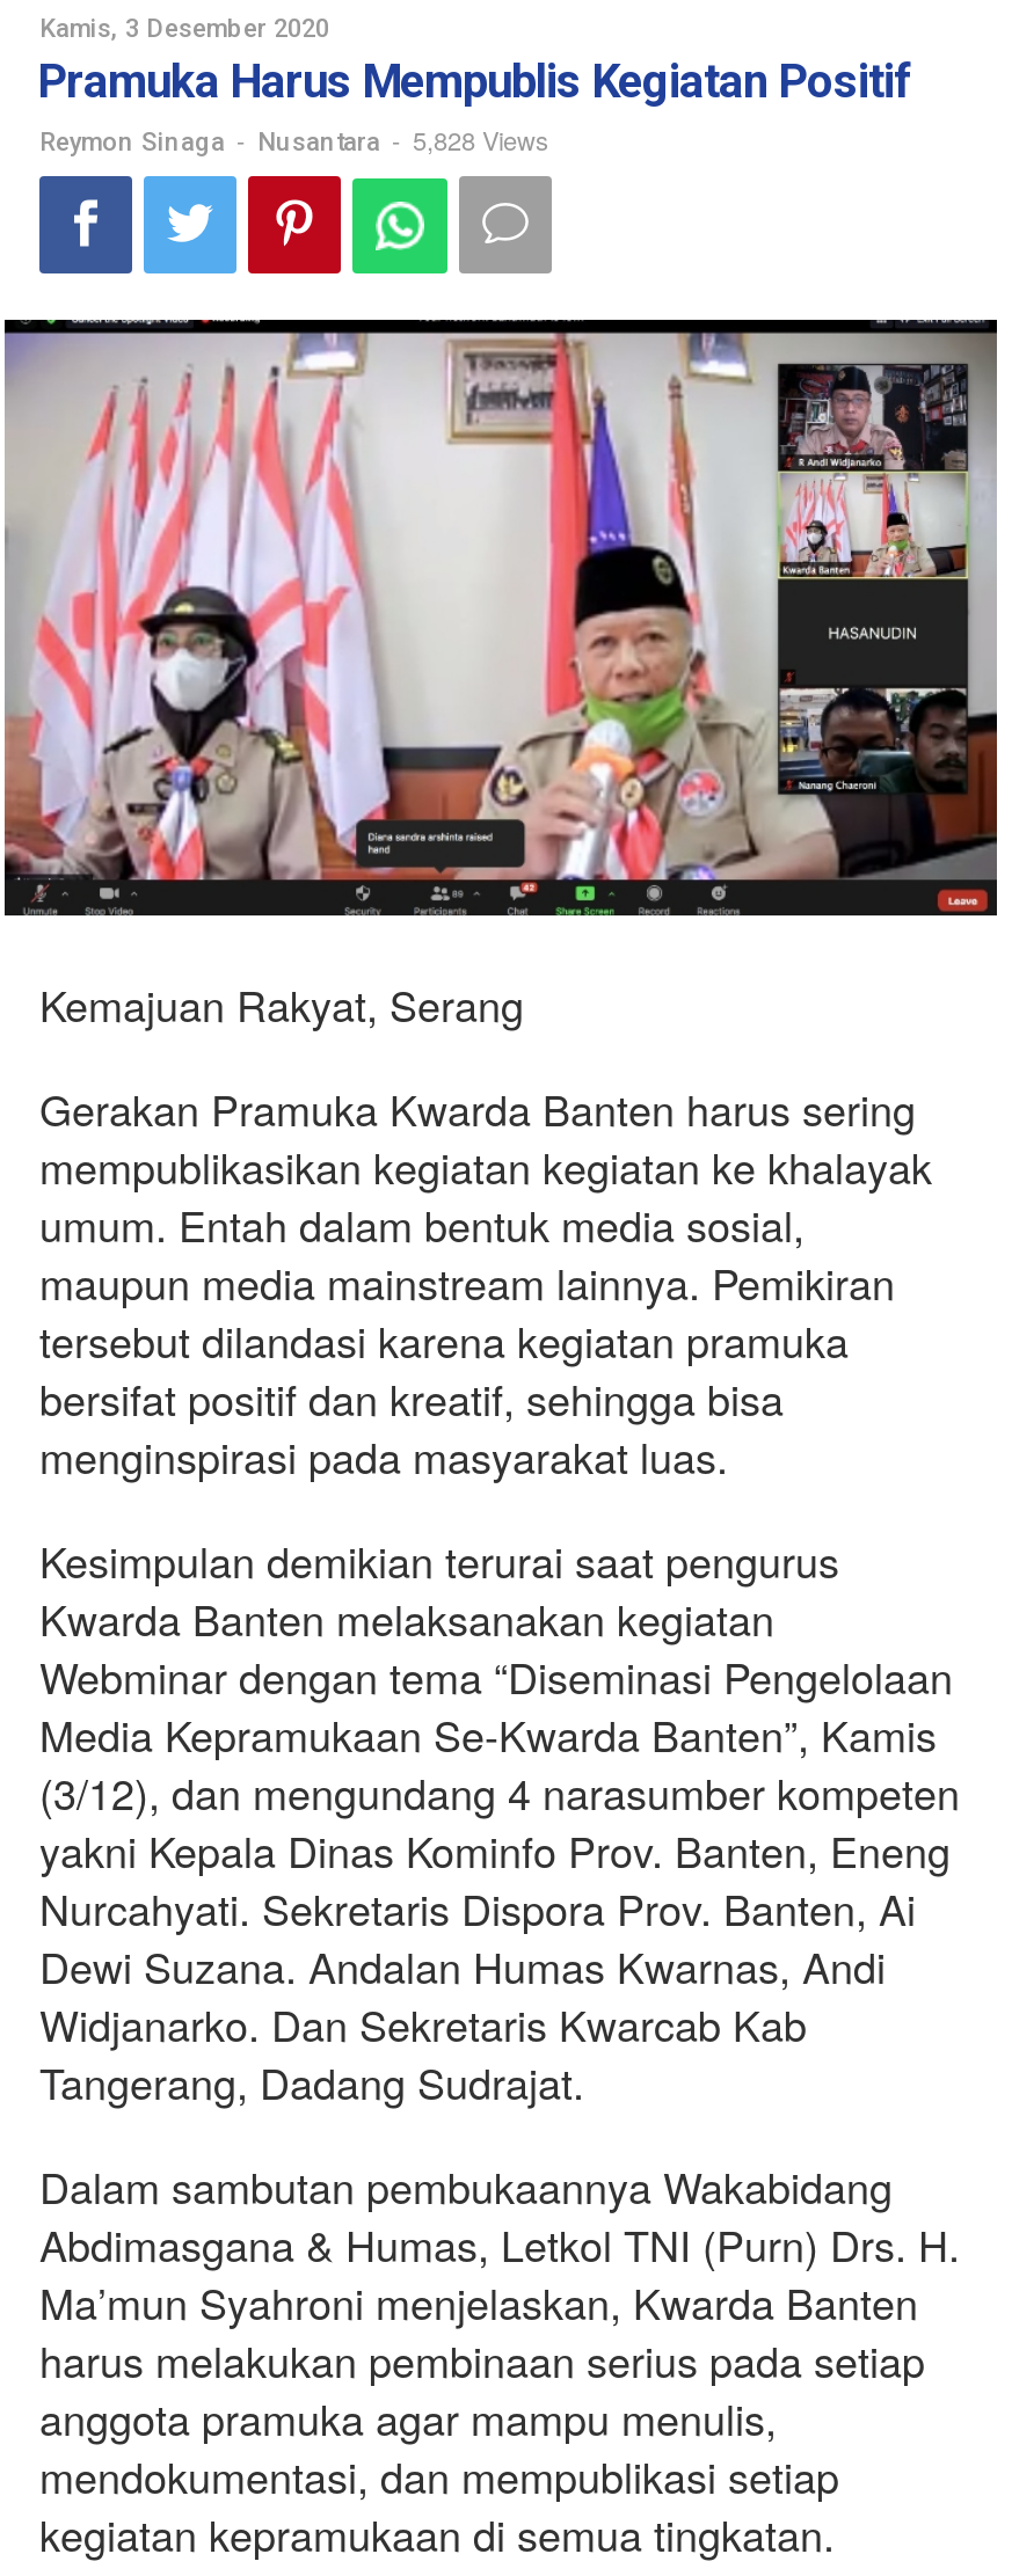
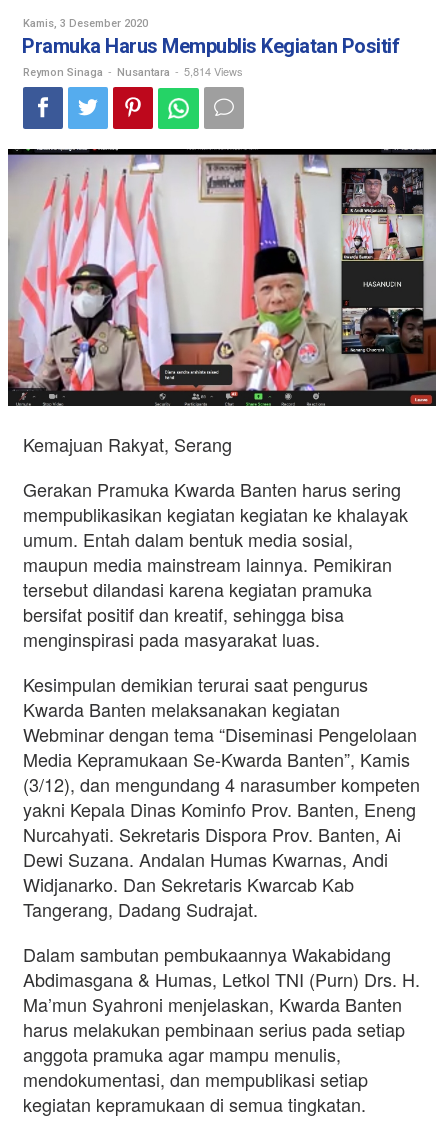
[39,121,549,158] Reymon Sinaga - Nusantara - 5,828 Views -> [23,63,243,79] Reymon Sinaga - Nusantara - 5,814 Views

